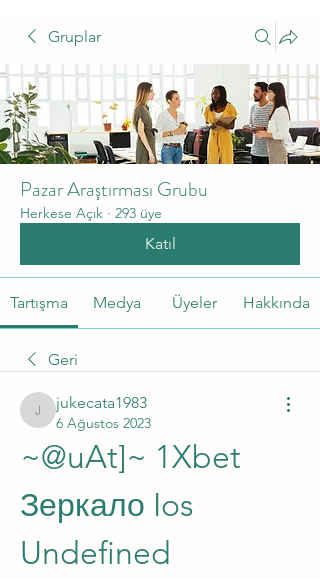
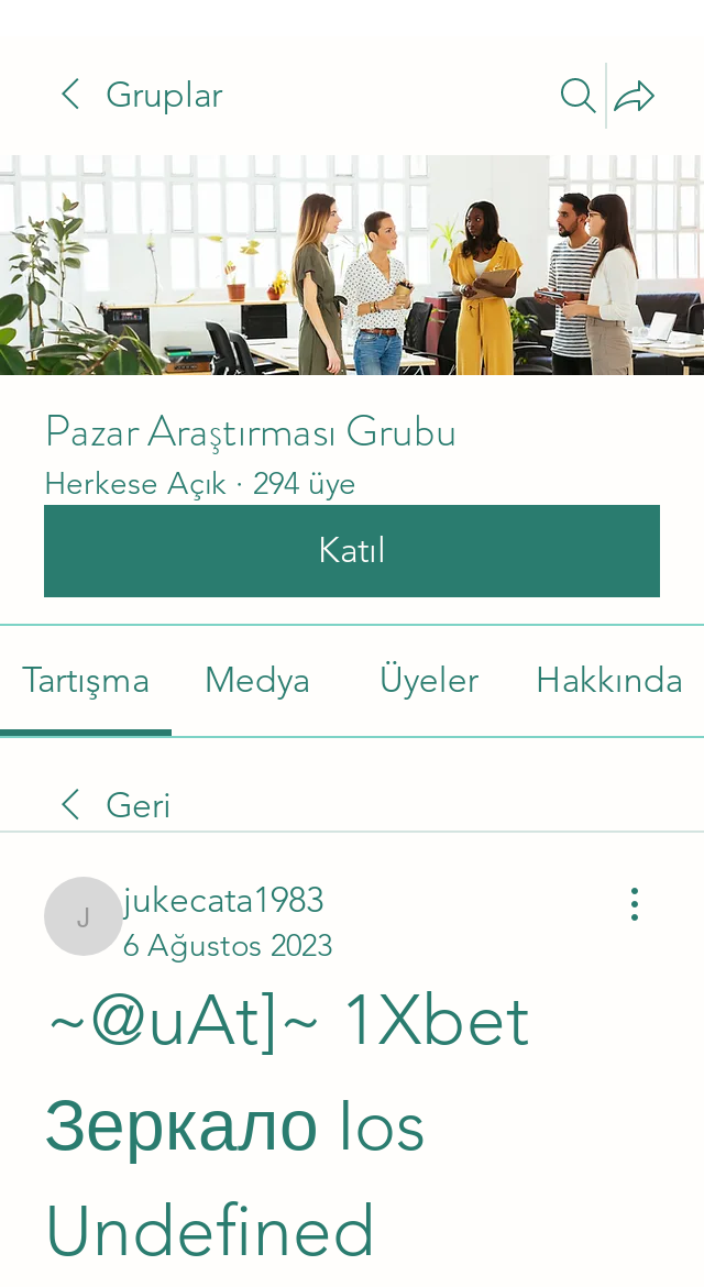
[20,204,162,222] Herkese Açık · 293 üye -> [44,463,356,503] Herkese Açık · 294 üye

